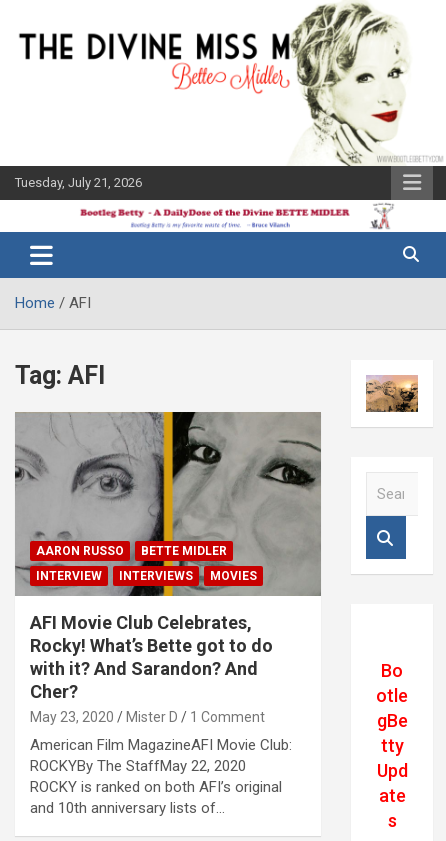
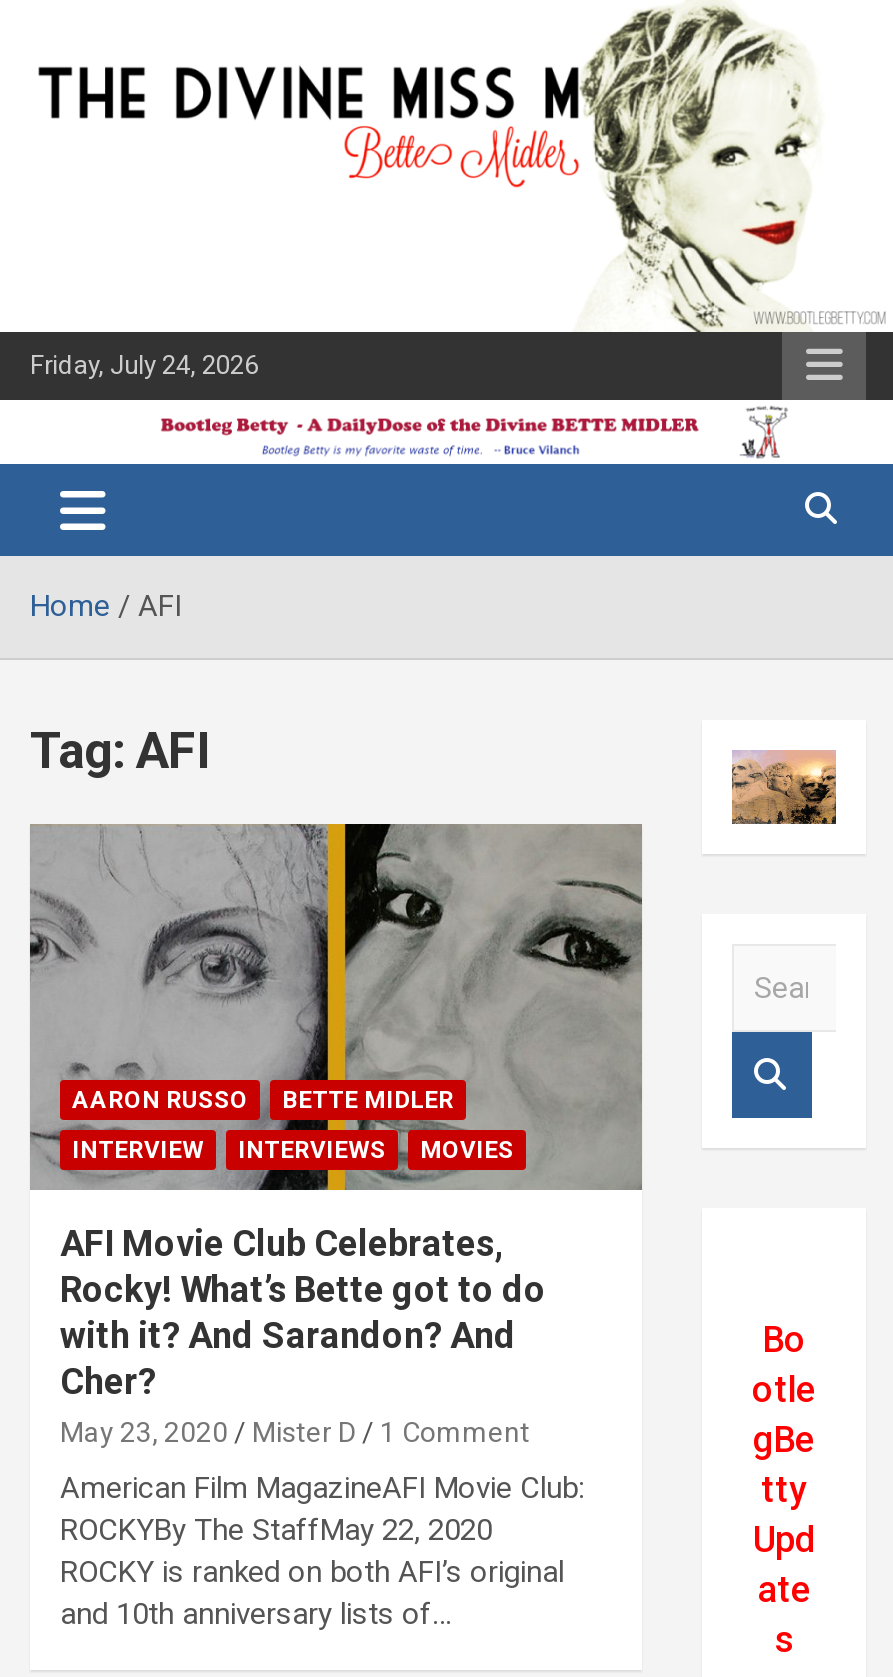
[15,175,142,190] Tuesday, July 21, 2026 -> [30,350,258,380] Friday, July 24, 2026

